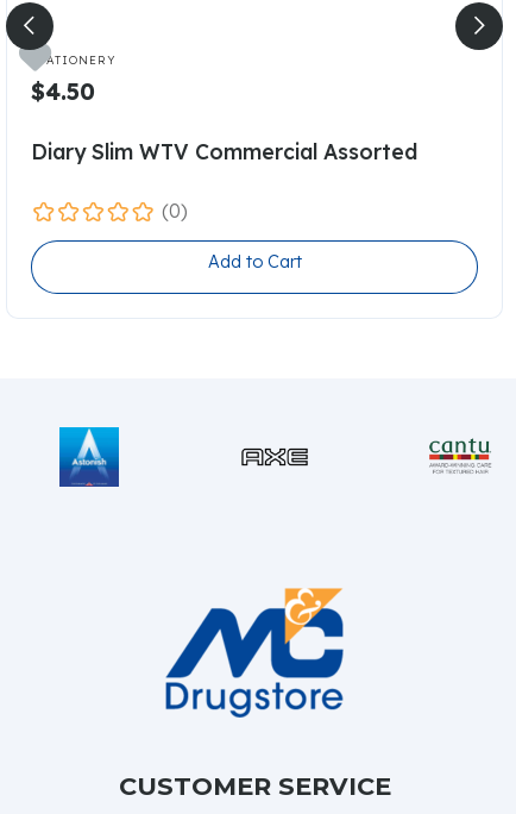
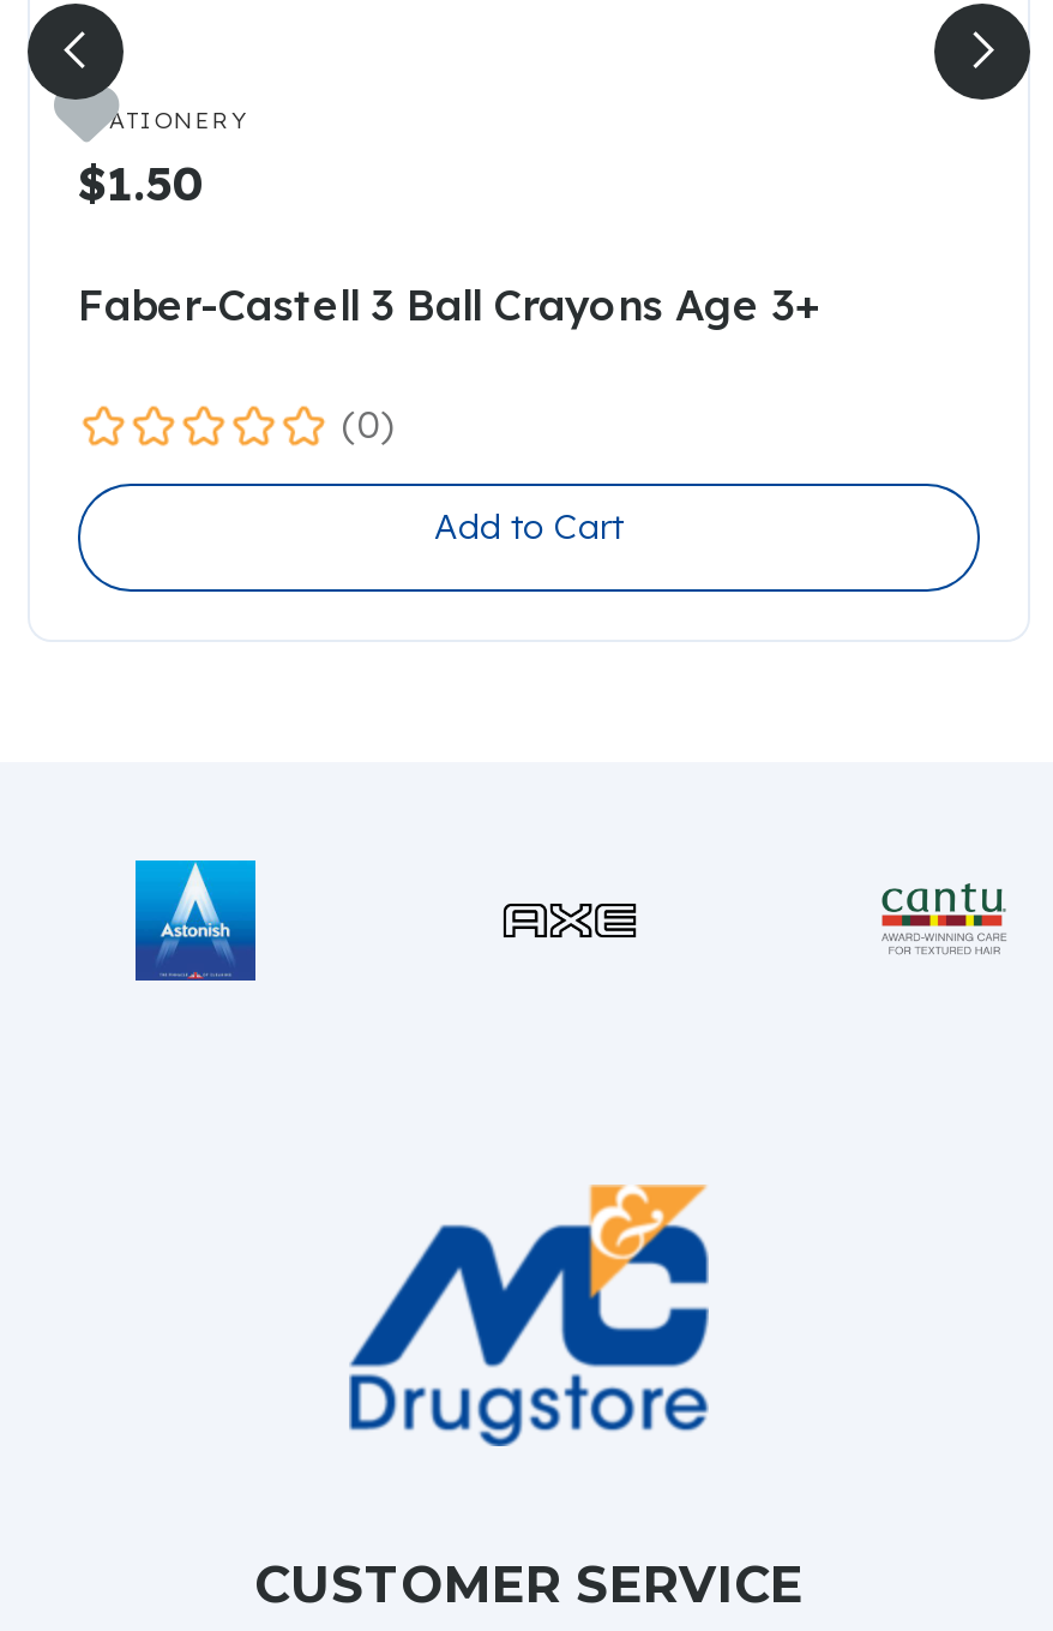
[31,78,95,106] $4.50 -> [78,156,203,213] $1.50
[31,138,417,164] Diary Slim WTV Commercial Assorted -> [78,277,819,330] Faber-Castell 3 Ball Crayons Age 3+

